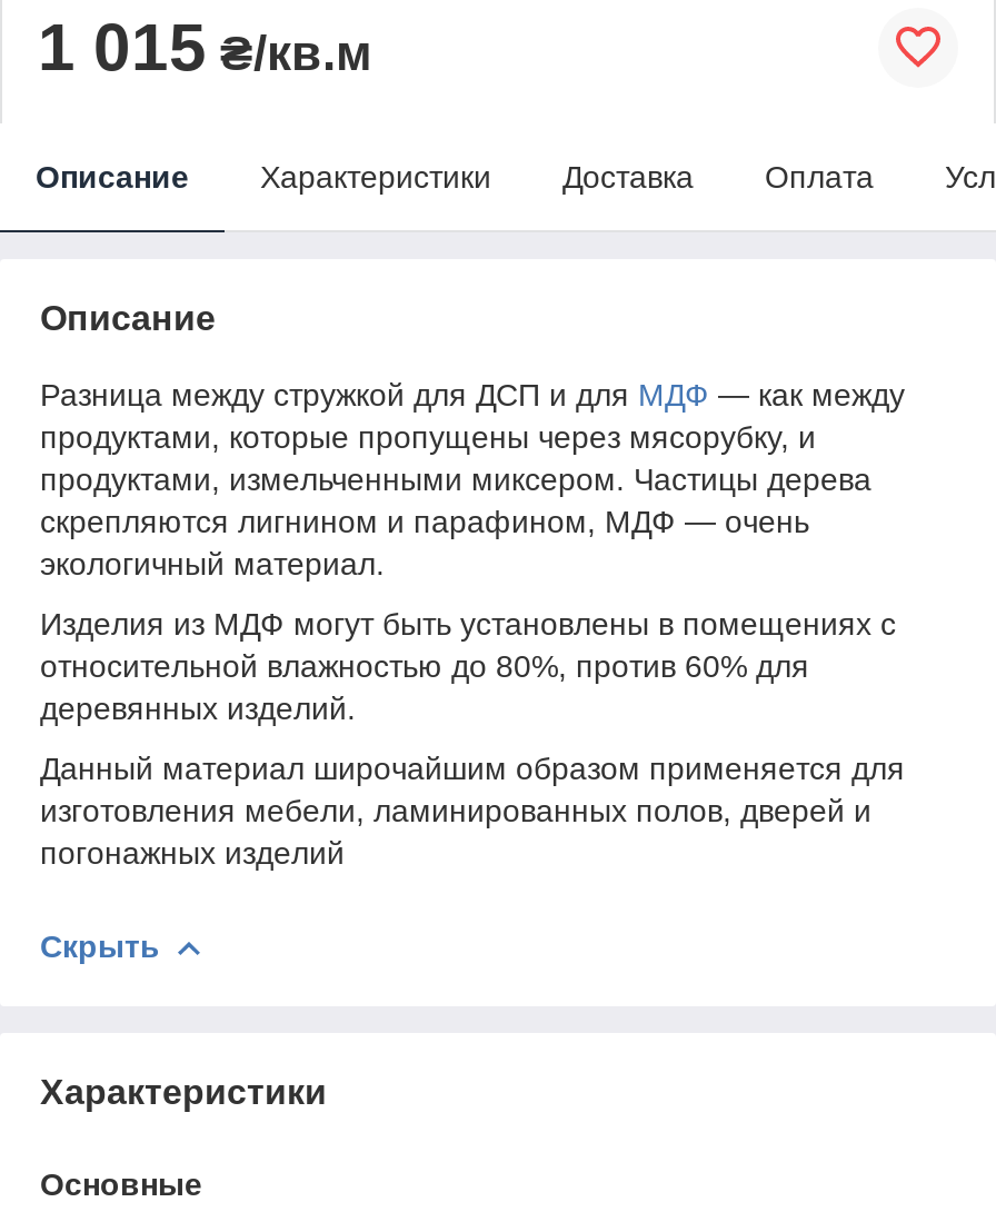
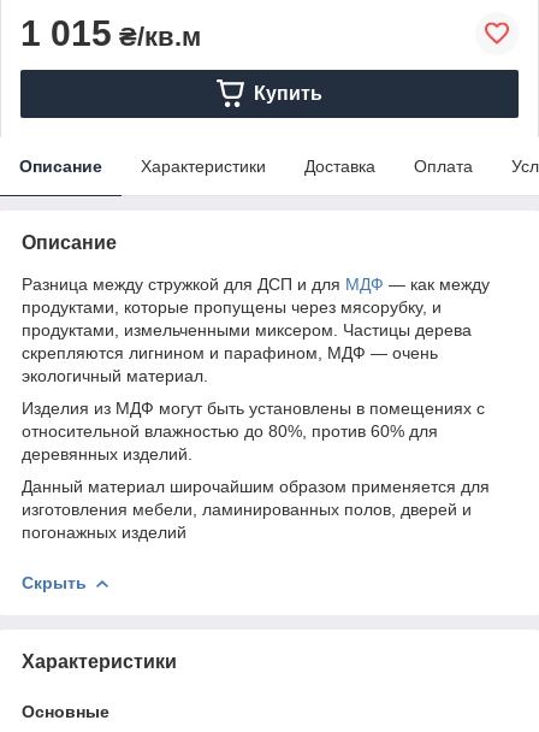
none -> [254,83,322,103] Купить

